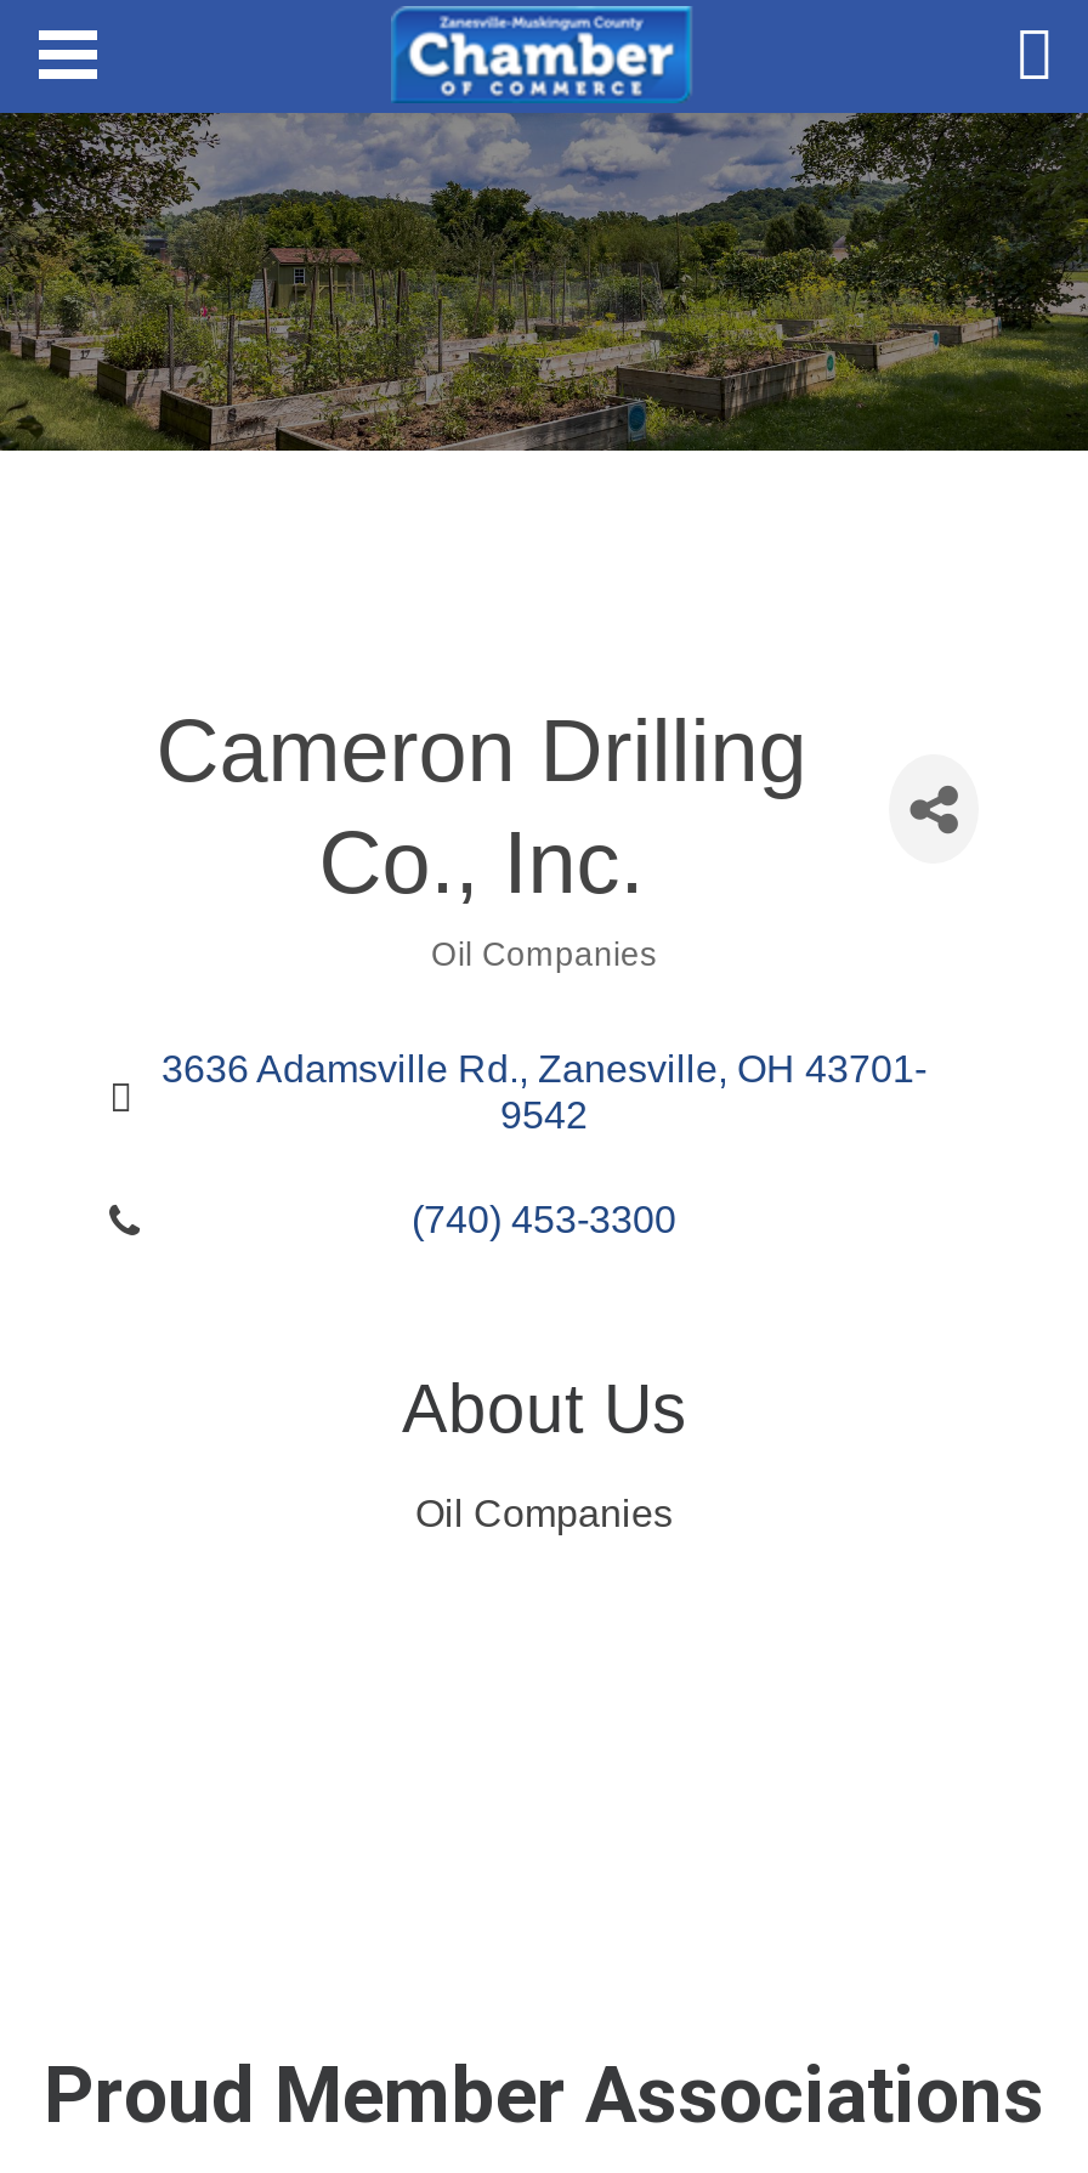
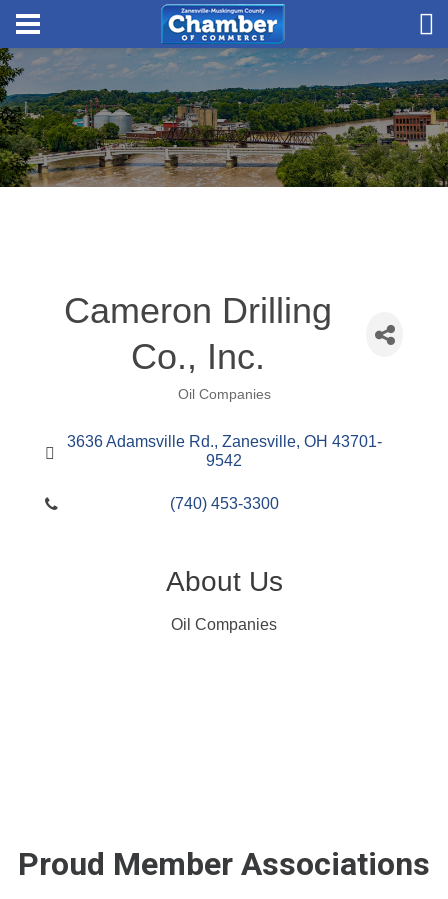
[7,111,1081,453] [image] -> [3,48,445,188] [image]

